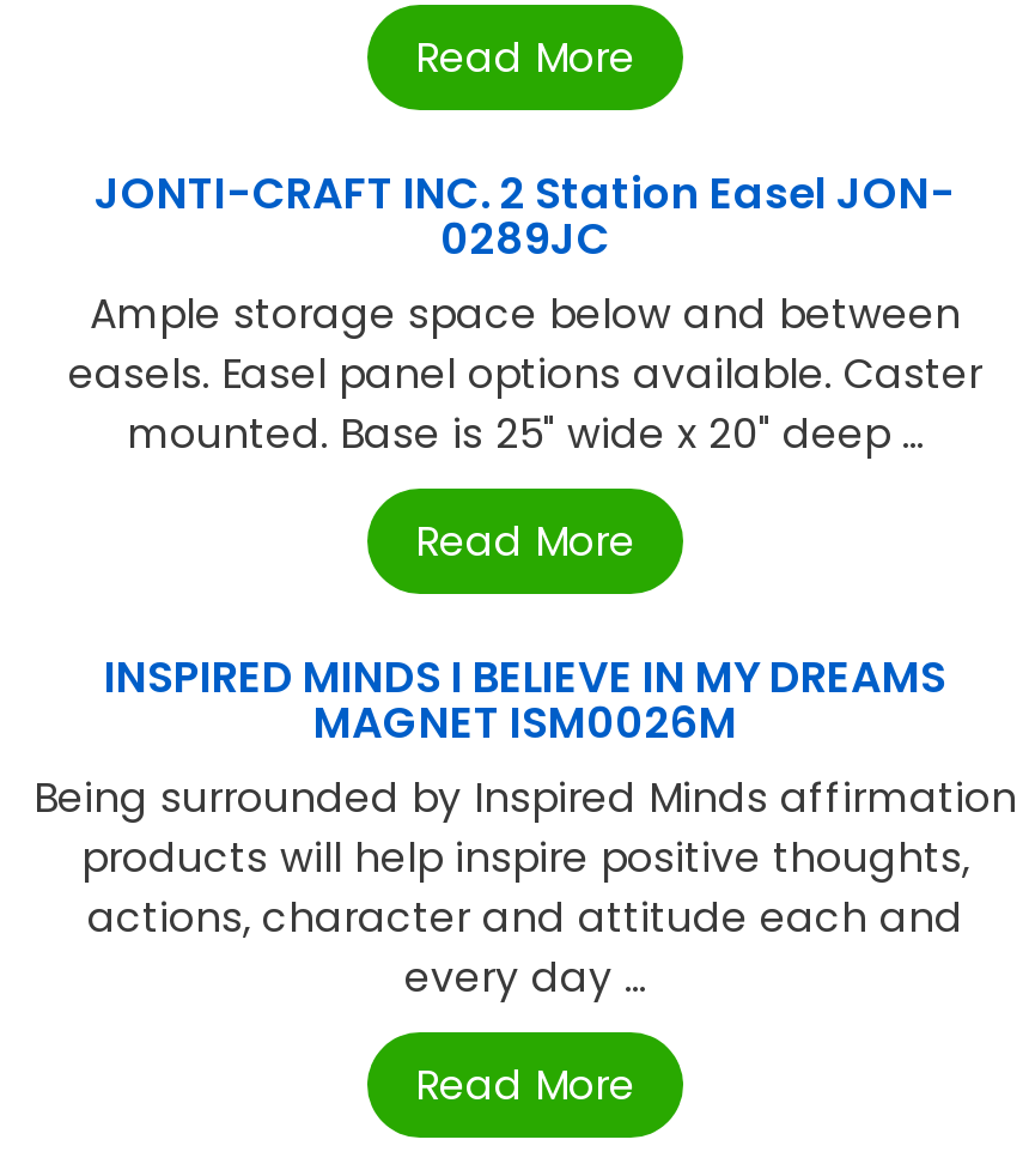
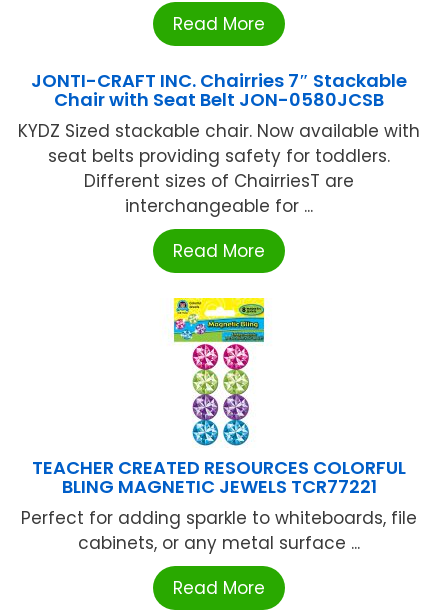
[68,164,982,463] JONTI-CRAFT INC. 2 Station Easel JON- | 0289JC | Ample storage space below and between | easels. Easel panel options available. Caster | mounted. Base is 25" wide x 20" deep ... -> [18,68,420,218] JONTI-CRAFT INC. Chairries 7″ Stackable | Chair with Seat Belt JON-0580JCSB | KYDZ Sized stackable chair. Now available with | seat belts providing safety for toddlers. | Different sizes of ChairriesT are | interchangeable for ...
[34,648,1017,1007] INSPIRED MINDS I BELIEVE IN MY DREAMS | MAGNET ISM0026M | Being surrounded by Inspired Minds affirmation | products will help inspire positive thoughts, | actions, character and attitude each and | every day ... -> [21,455,417,555] TEACHER CREATED RESOURCES COLORFUL | BLING MAGNETIC JEWELS TCR77221 | Perfect for adding sparkle to whiteboards, file | cabinets, or any metal surface ...

